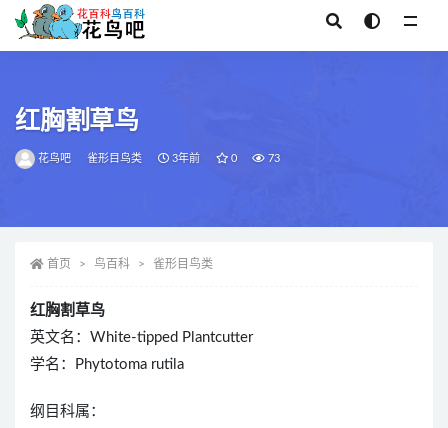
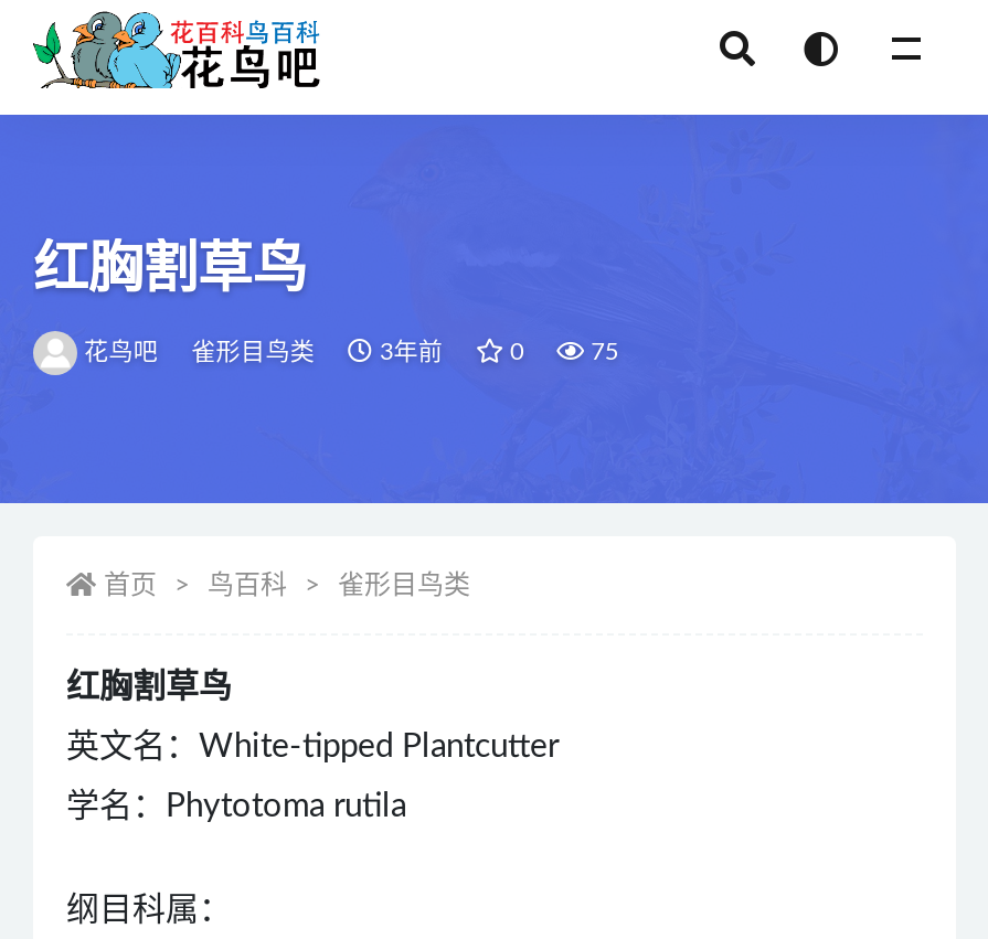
[264,153,280,164] 73 -> [584,340,618,364] 75

